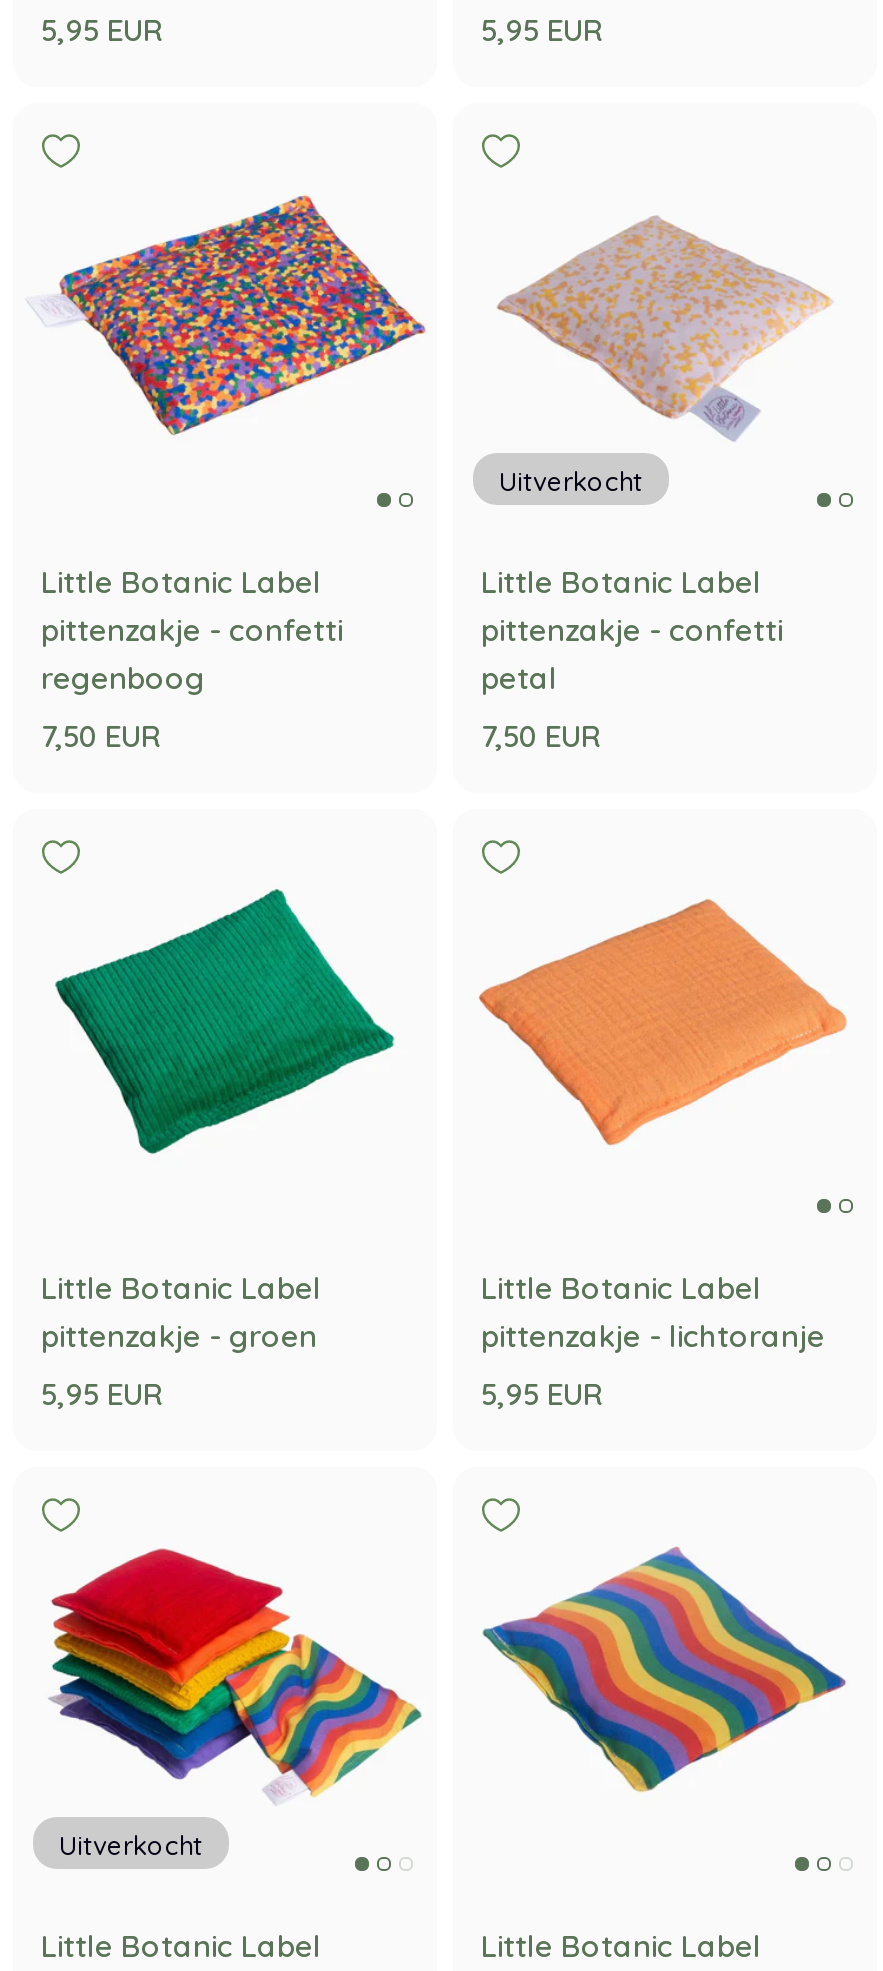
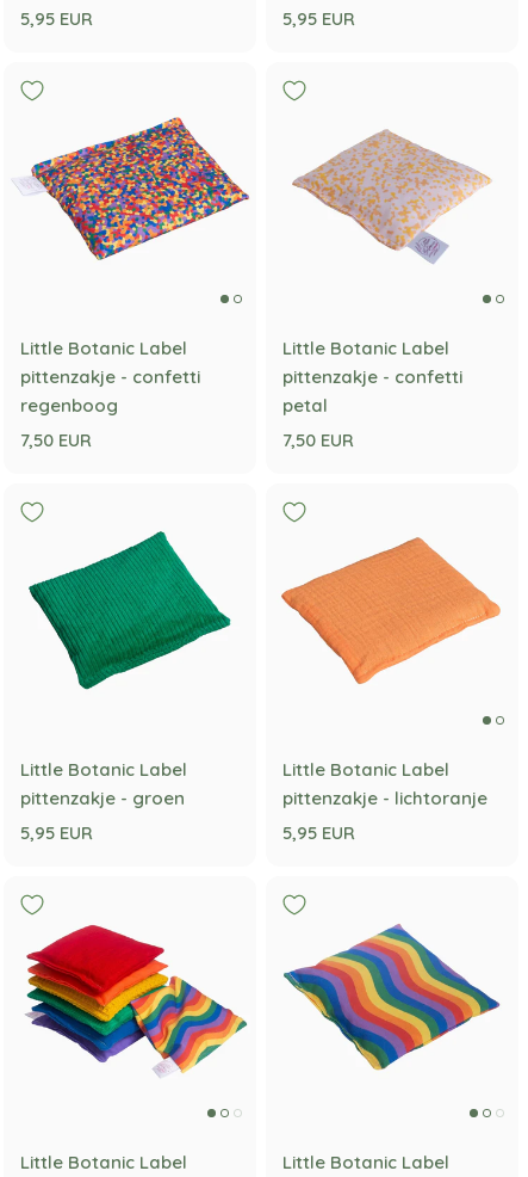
[499,464,643,496] Uitverkocht -> none
[59,1828,203,1860] Uitverkocht -> none

